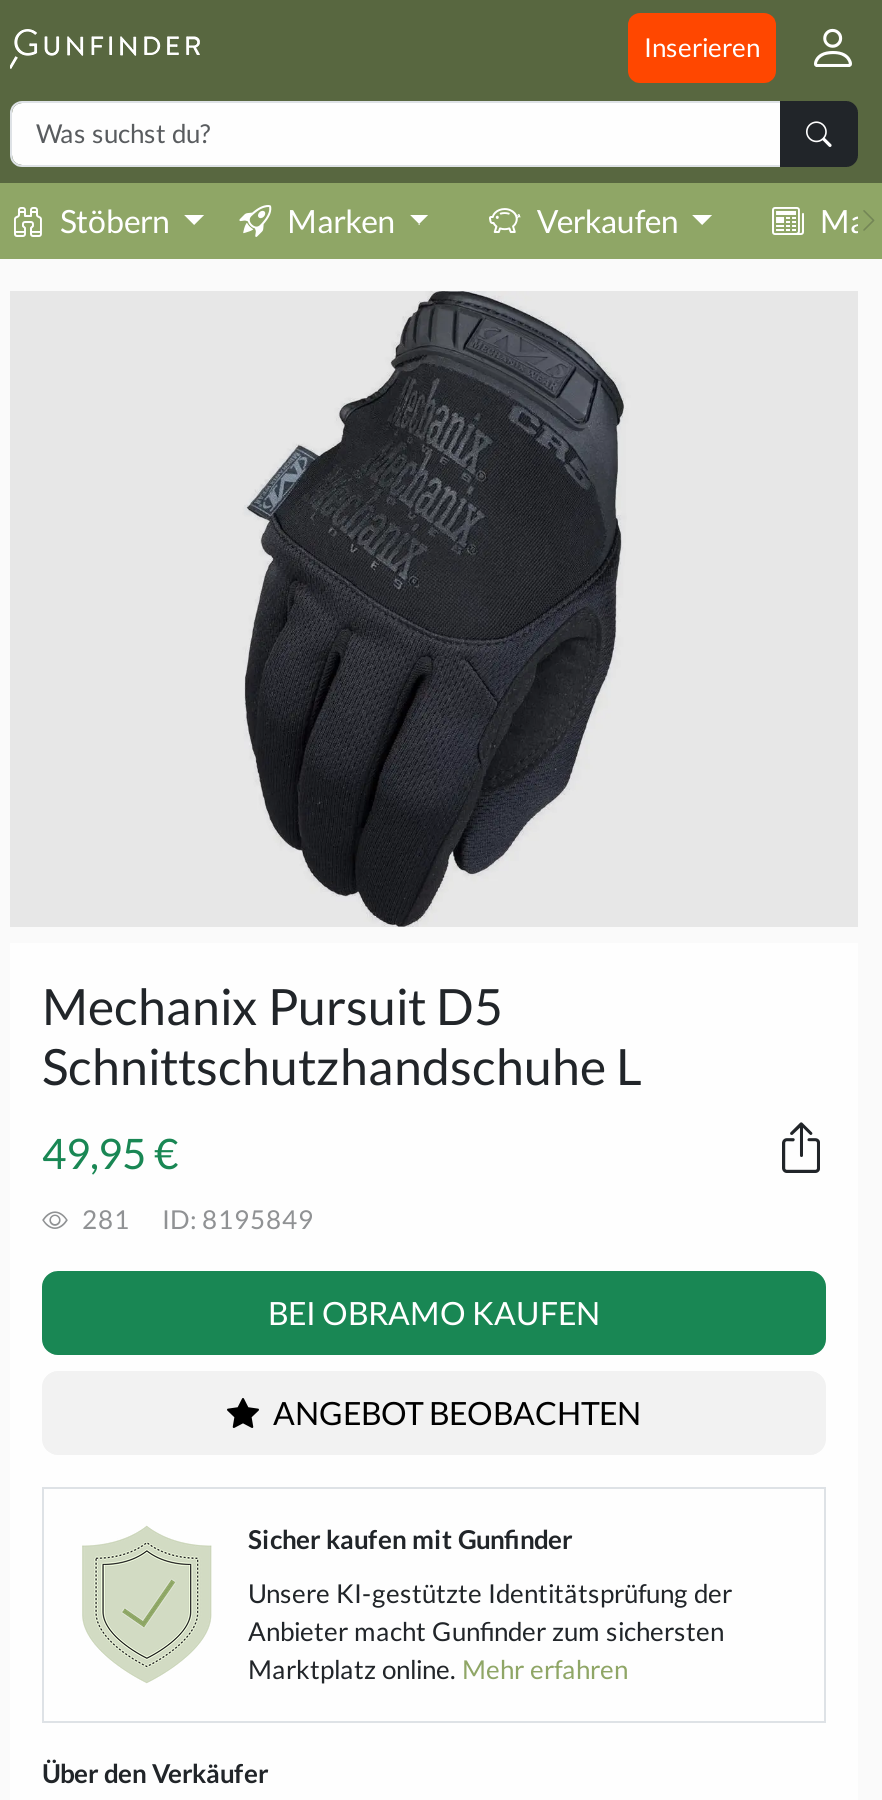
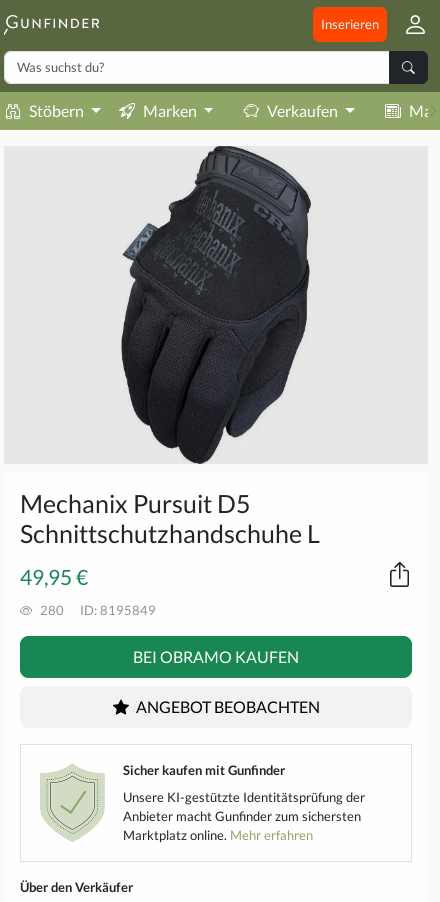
[76,1203,314,1235] 281 ID: 8195849 -> [37,602,156,618] 280 ID: 8195849

